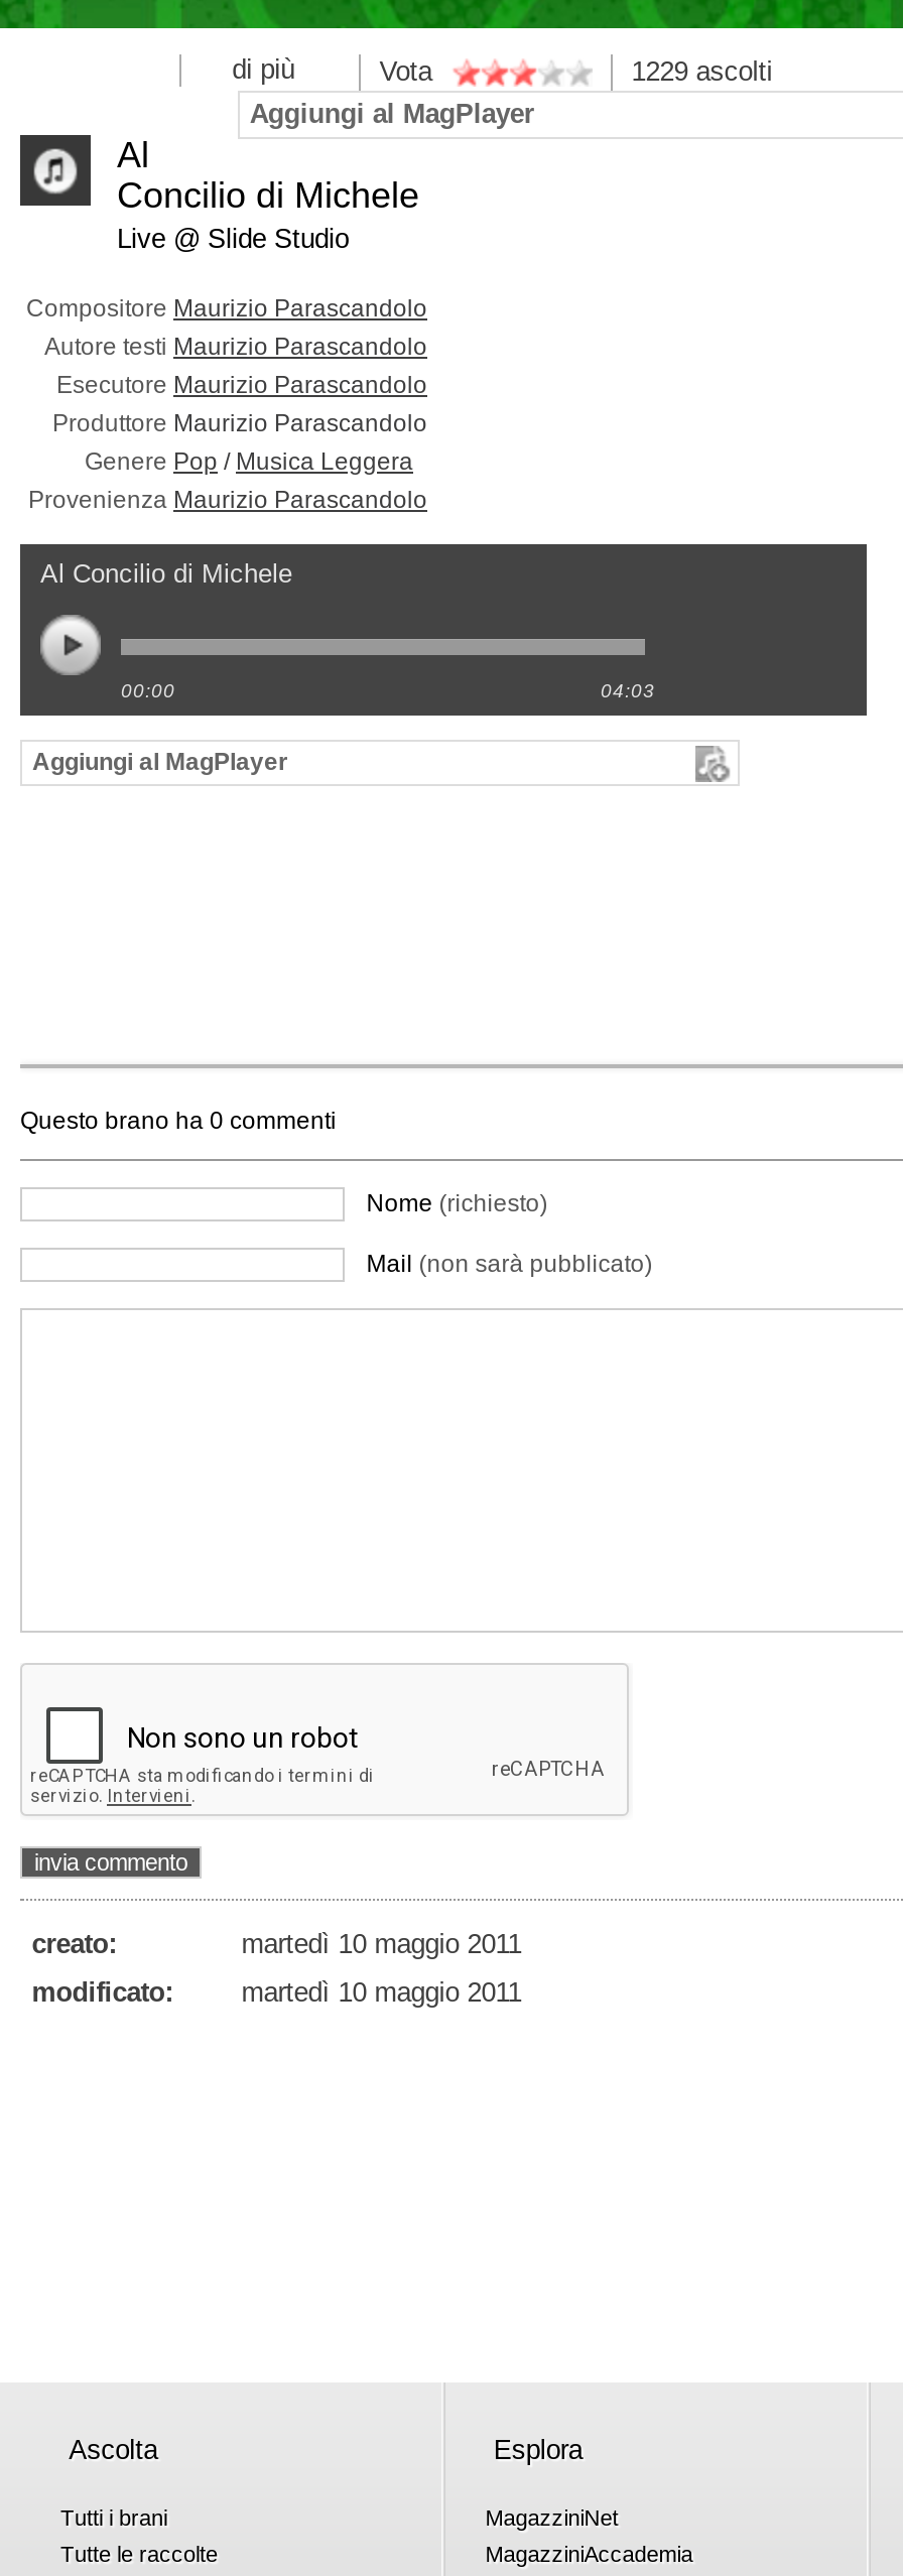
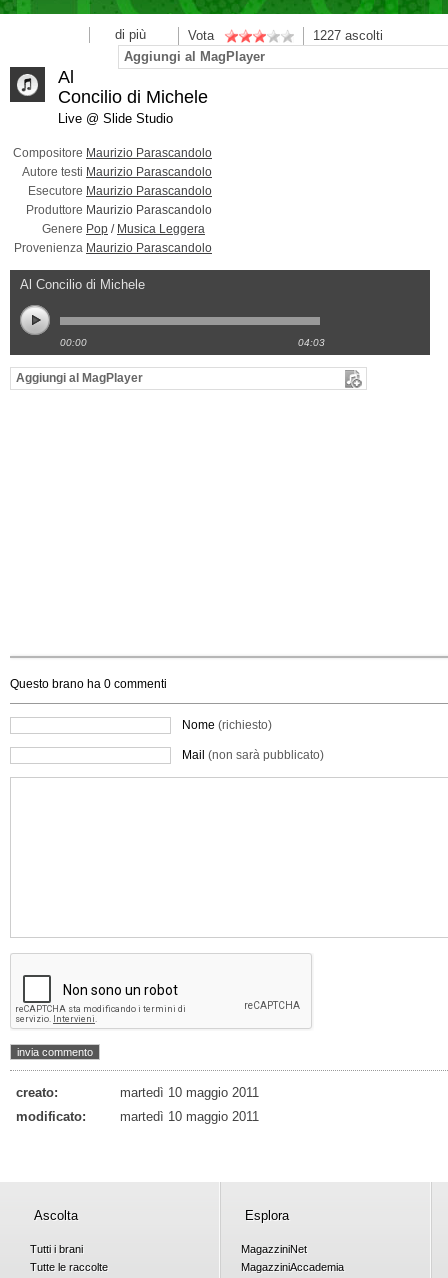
[631,56,772,87] 1229 ascolti -> [313,28,383,43] 1227 ascolti
moved [20,1107,653,2007] -> [10,677,324,1124]: Questo brano ha 0 commenti | Nome (richiesto) | Mail (non sarà pubblicato) | creato: | martedì 10 maggio 2011 | modificato: | martedì 10 maggio 2011

